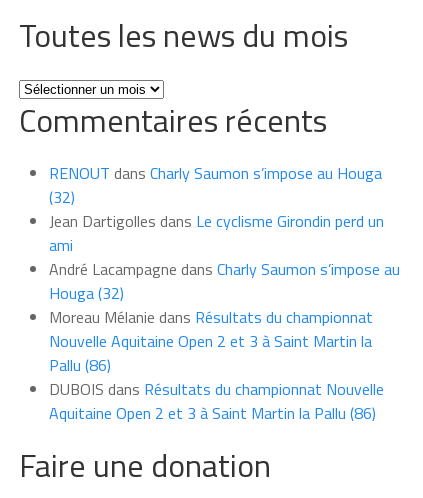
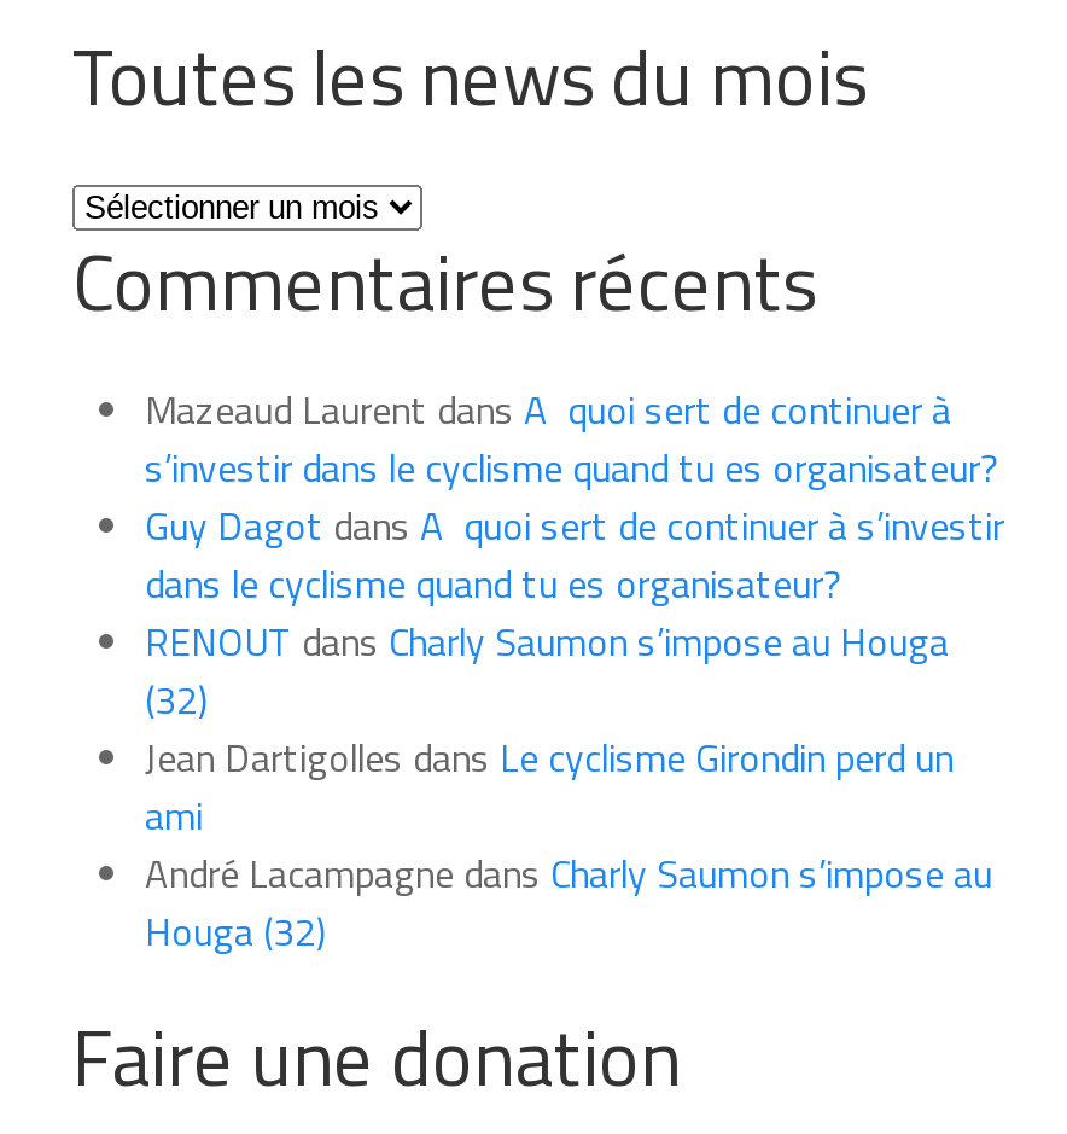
moved [49,161,400,305] -> [145,612,992,960]: RENOUT dans Charly Saumon s’impose au Houga | (32) | Jean Dartigolles dans Le cyclisme Girondin perd un | ami | André Lacampagne dans Charly Saumon s’impose au | Houga (32)
none -> [145,380,1004,612] Mazeaud Laurent dans A quoi sert de continuer à | s’investir dans le cyclisme quand tu es organisateur? | Guy Dagot dans A quoi sert de continuer à s’investir | dans le cyclisme quand tu es organisateur?
[49,305,384,425] Moreau Mélanie dans Résultats du championnat | Nouvelle Aquitaine Open 2 et 3 à Saint Martin la | Pallu (86) | DUBOIS dans Résultats du championnat Nouvelle | Aquitaine Open 2 et 3 à Saint Martin la Pallu (86) -> none

